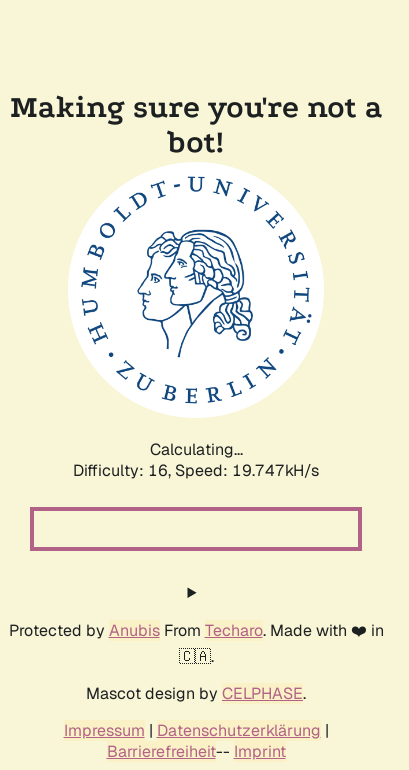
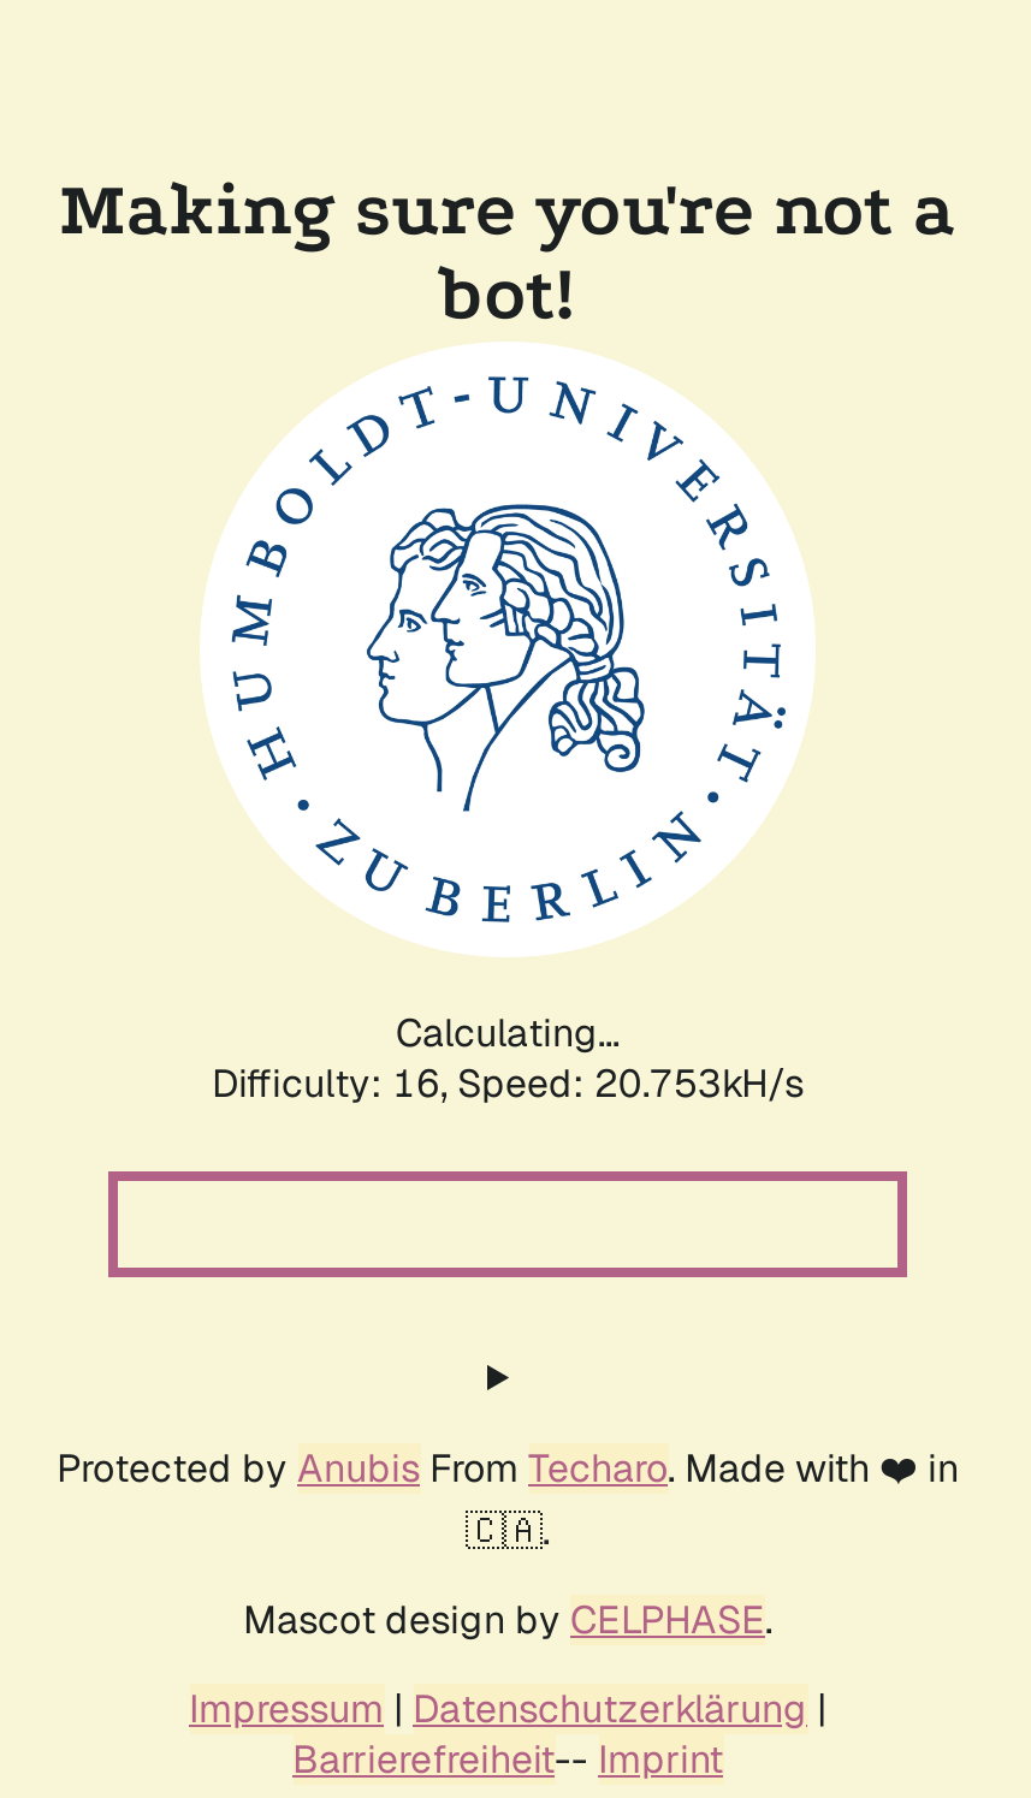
[73,460,319,481] Difficulty: 16, Speed: 19.747kH/s -> [212,1058,804,1109] Difficulty: 16, Speed: 20.753kH/s

